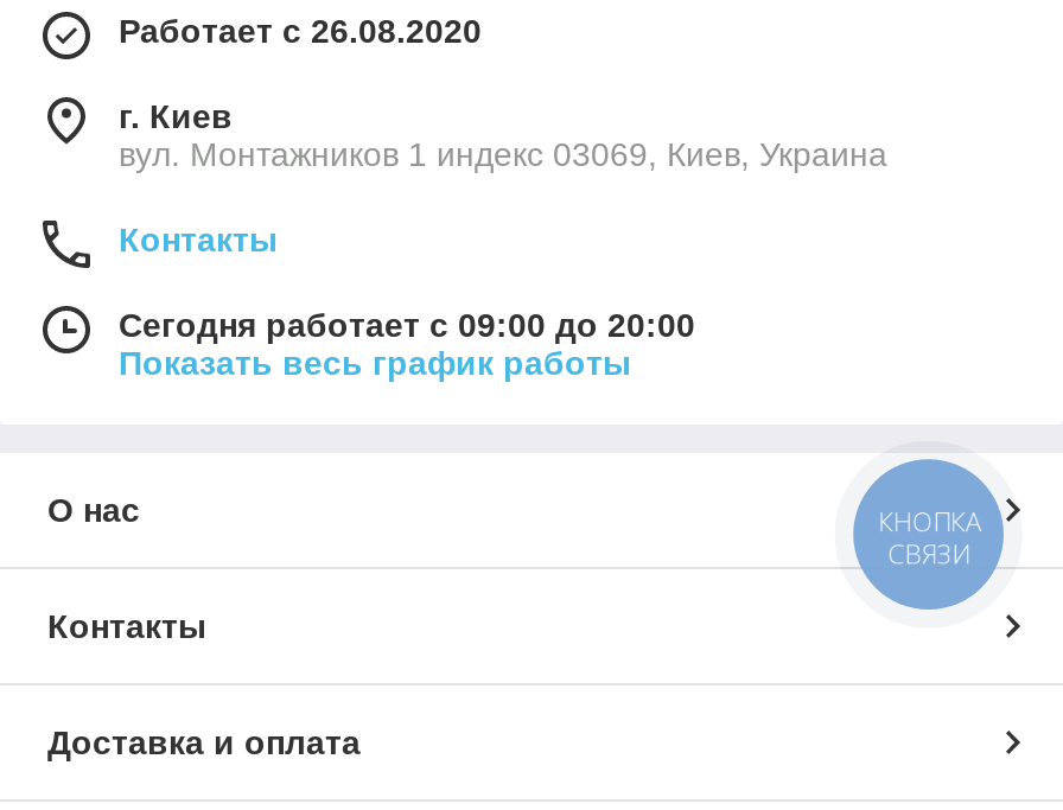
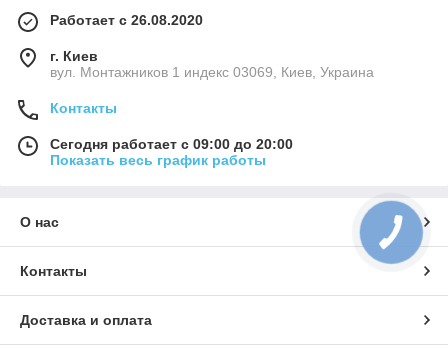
[878,503,981,571] КНОПКА | СВЯЗИ -> none

